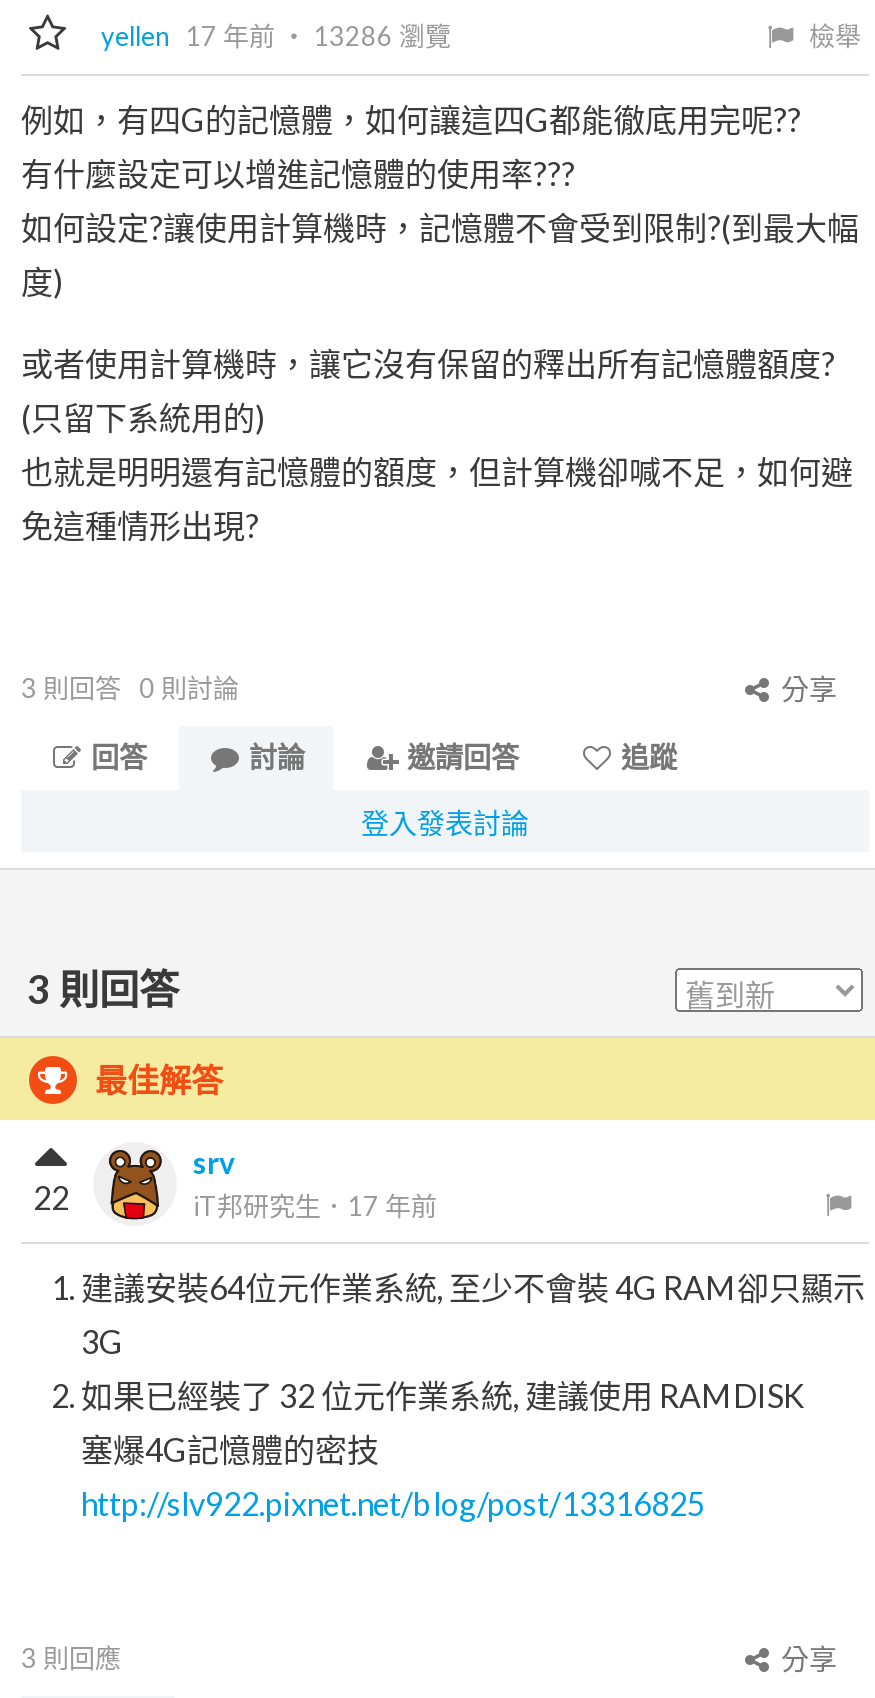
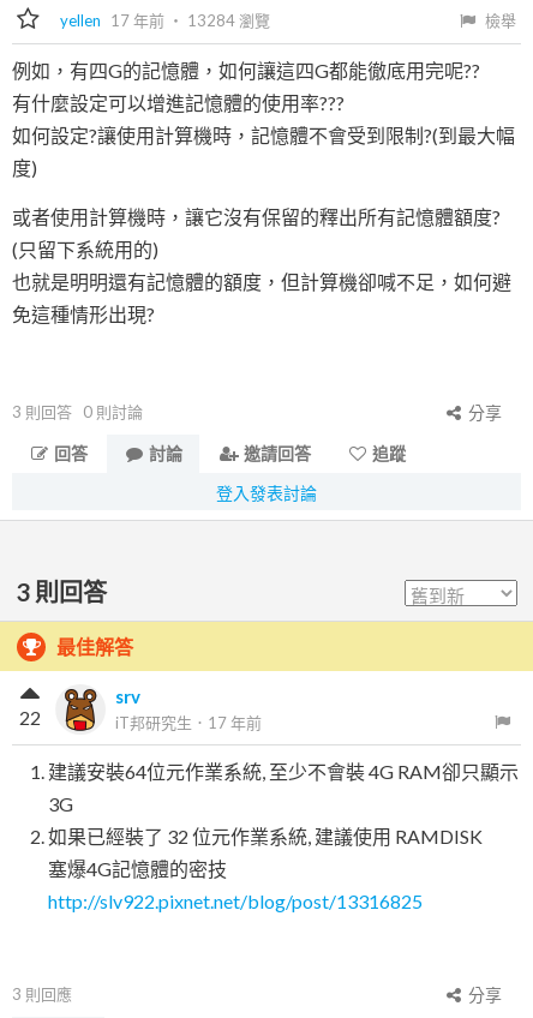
[101,20,451,52] yellen 17 年前‧ 13286瀏覽 -> [60,11,270,30] yellen 17 年前‧ 13284瀏覽

